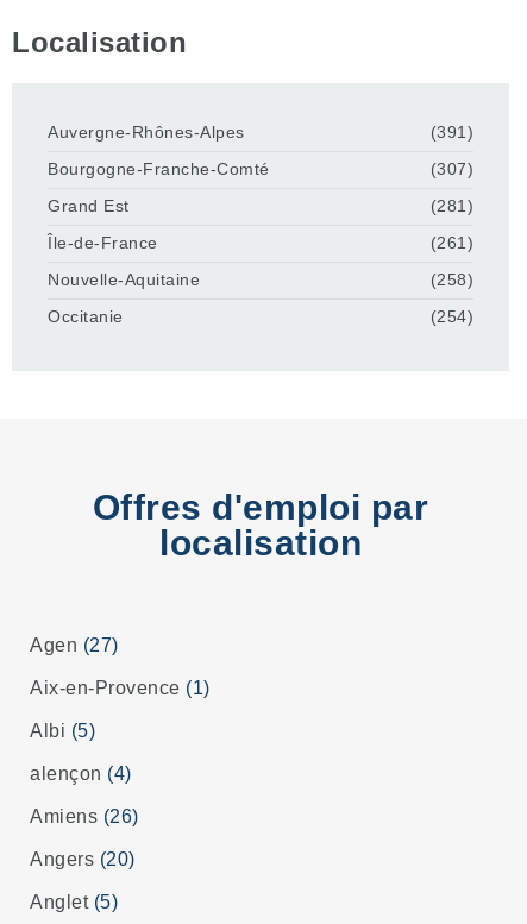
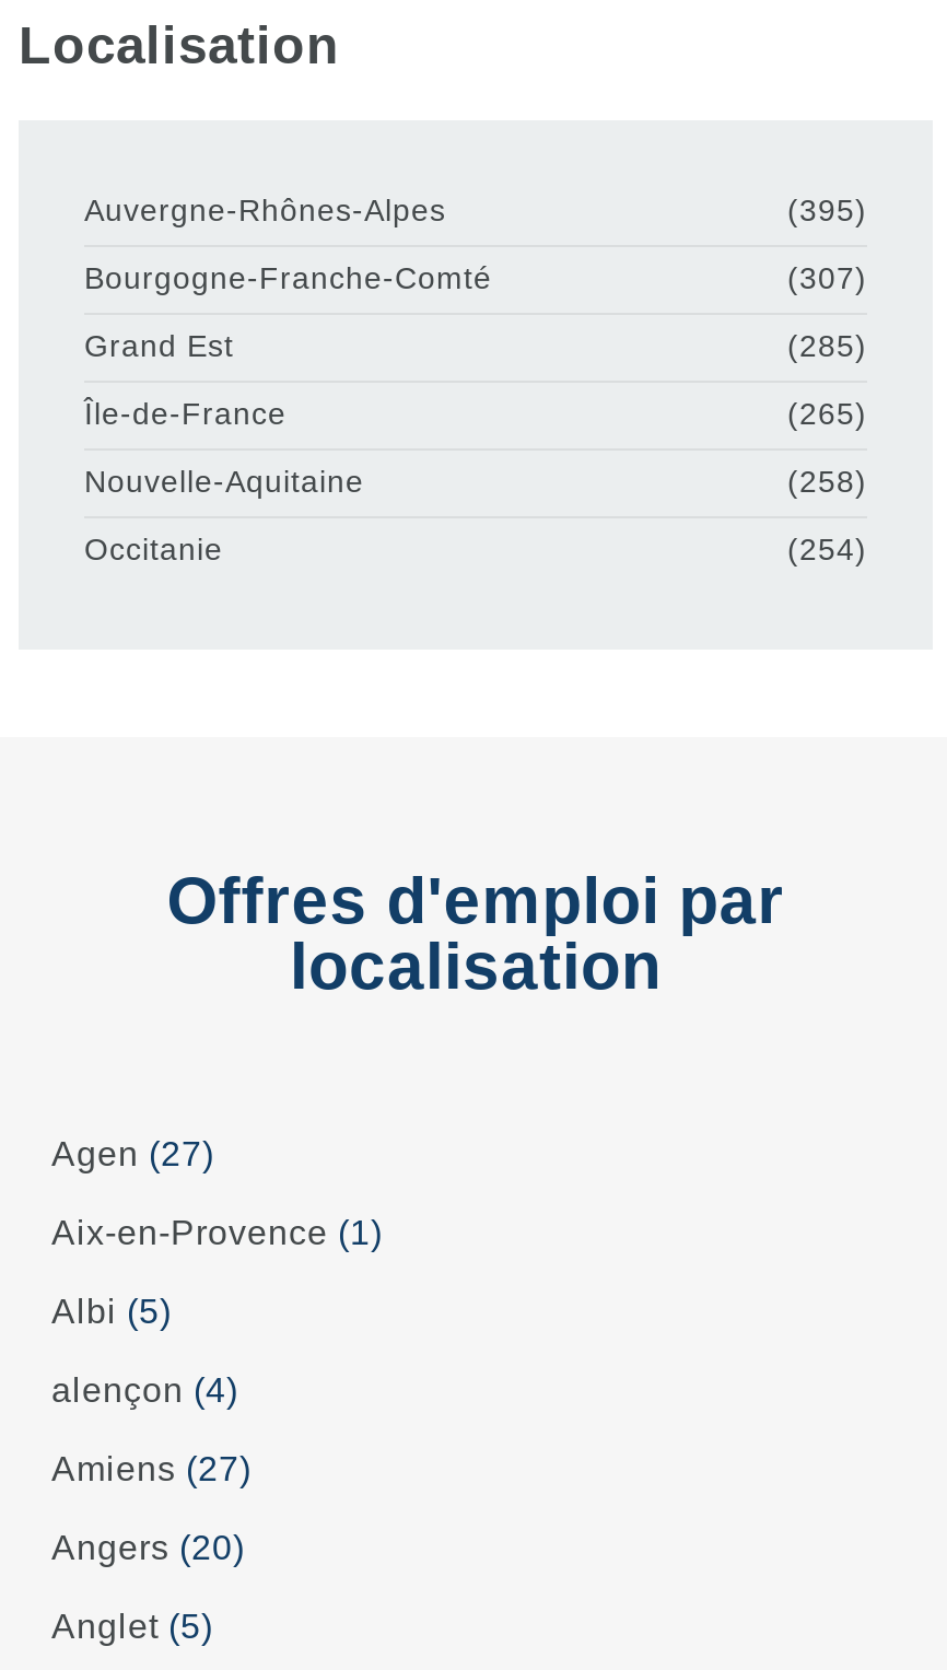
[430,123,473,142] (391) -> [787,193,867,228] (395)
[430,197,473,216] (281) -> [787,329,867,364] (285)
[430,234,473,253] (261) -> [787,397,867,432] (265)
[30,806,139,826] Amiens (26) -> [51,1450,252,1487] Amiens (27)

